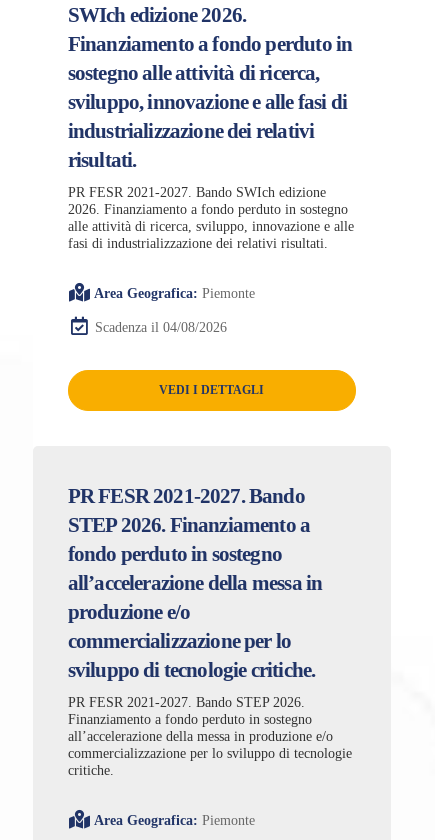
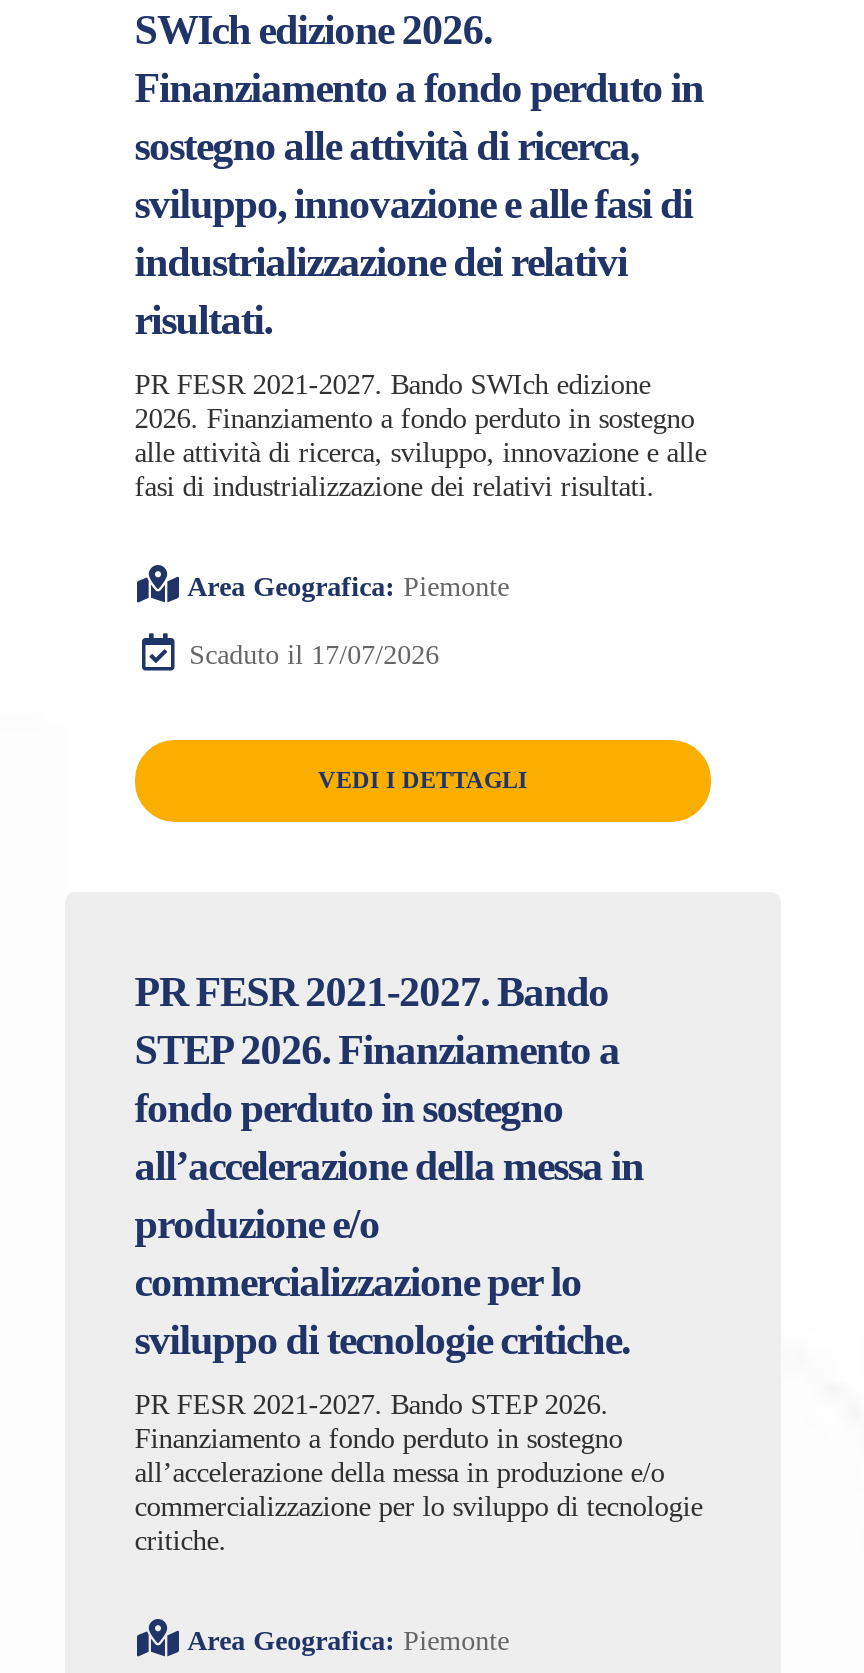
[95,320,227,335] Scadenza il 04/08/2026 -> [189,640,439,670] Scaduto il 17/07/2026

